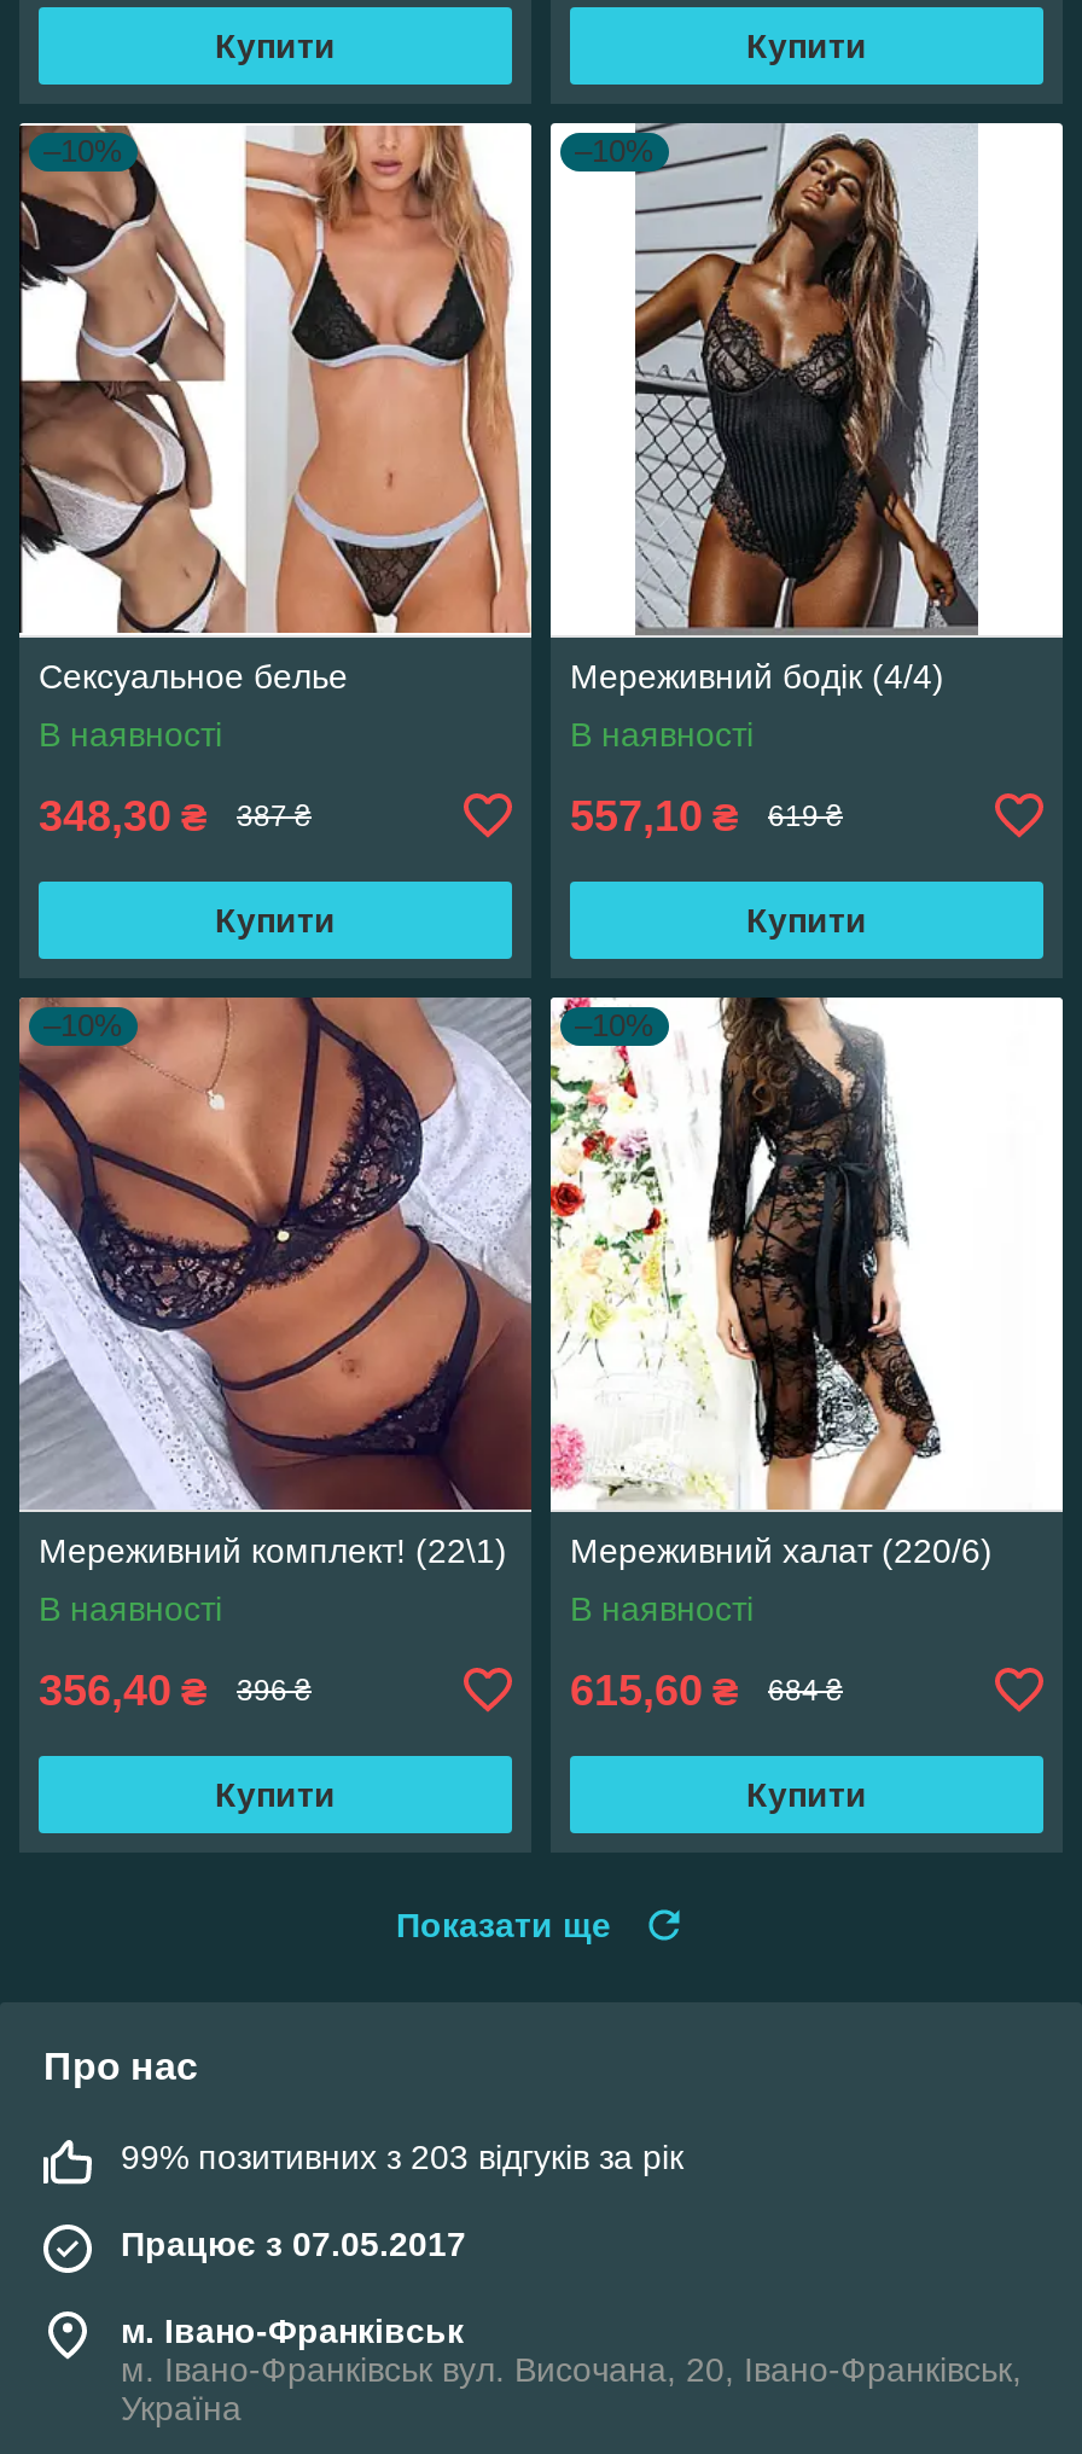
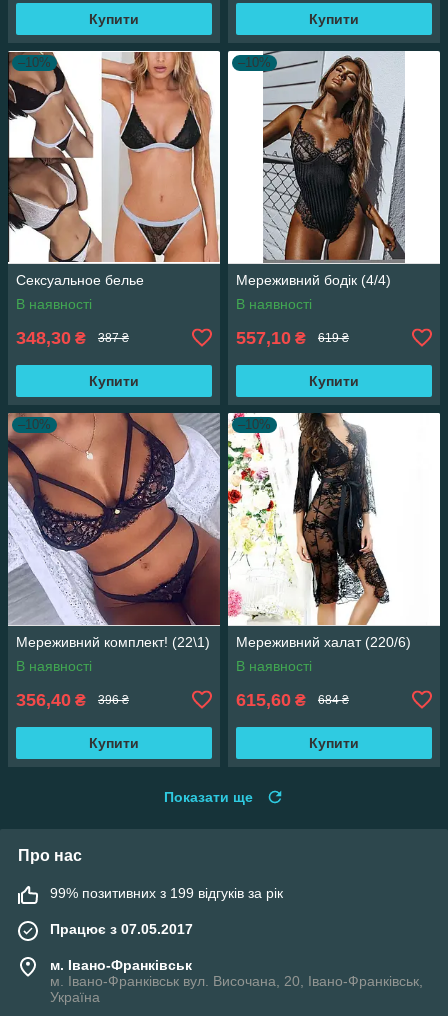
[121,2137,683,2176] 99% позитивних з 203 відгуків за рік -> [50,885,283,901] 99% позитивних з 199 відгуків за рік

